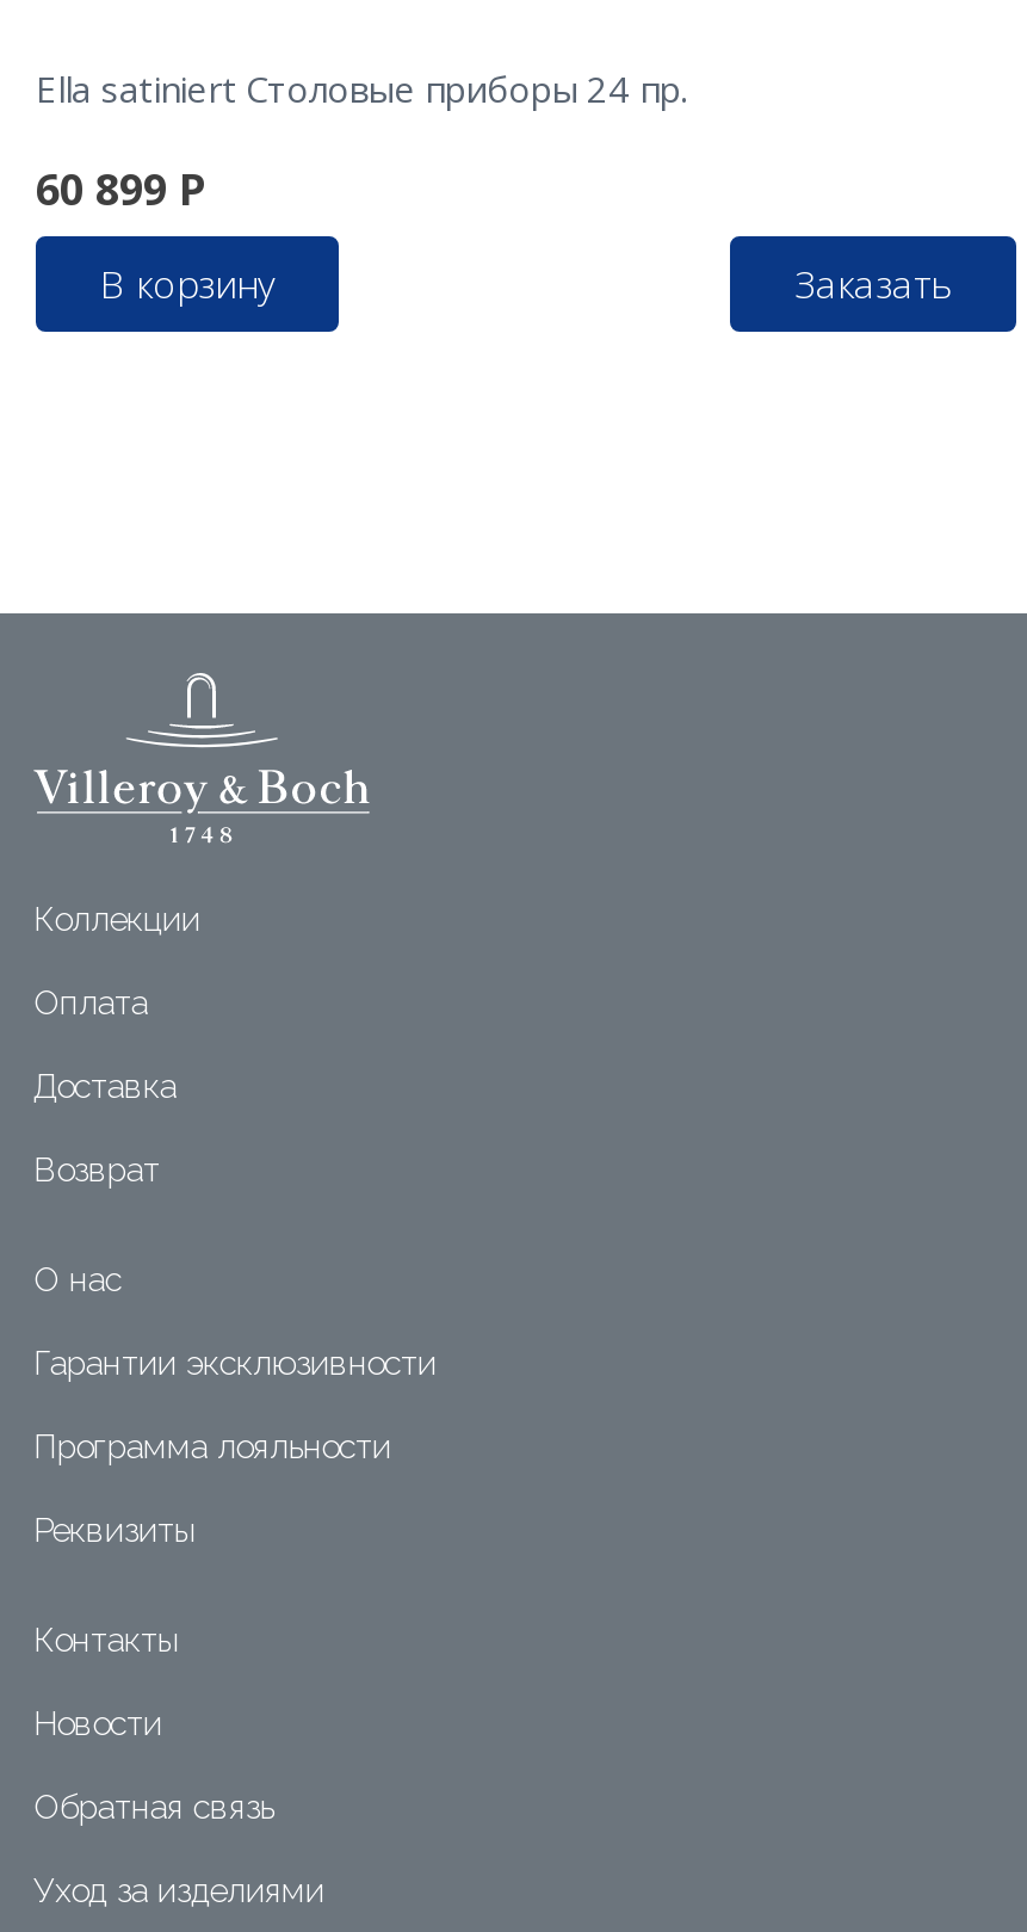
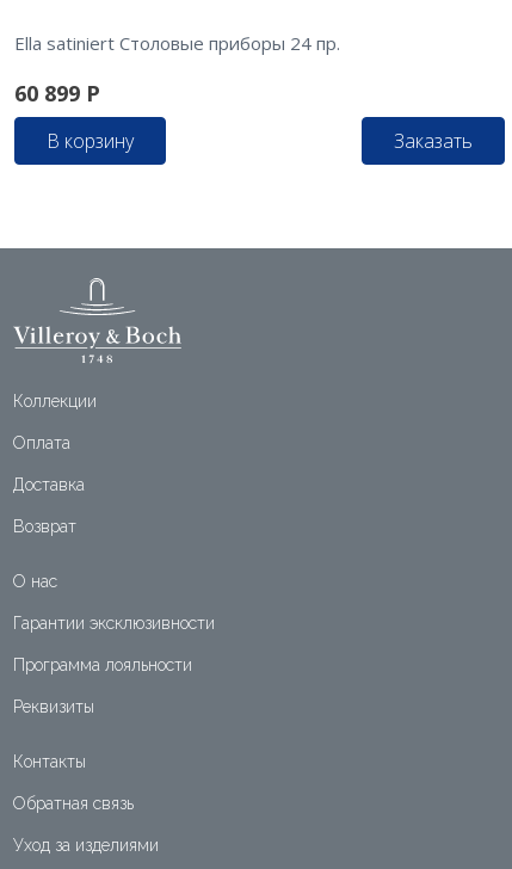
[33,1704,162,1742] Новости -> none

